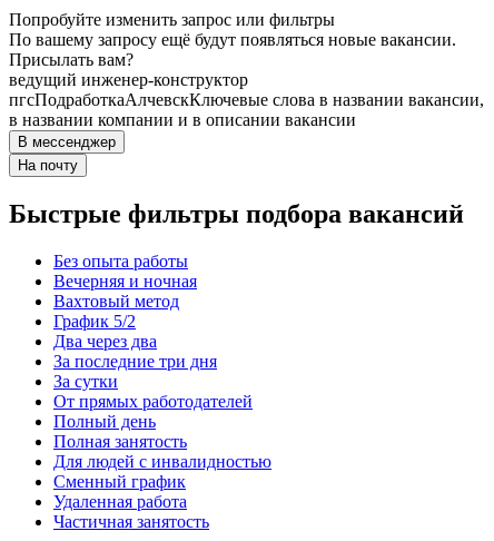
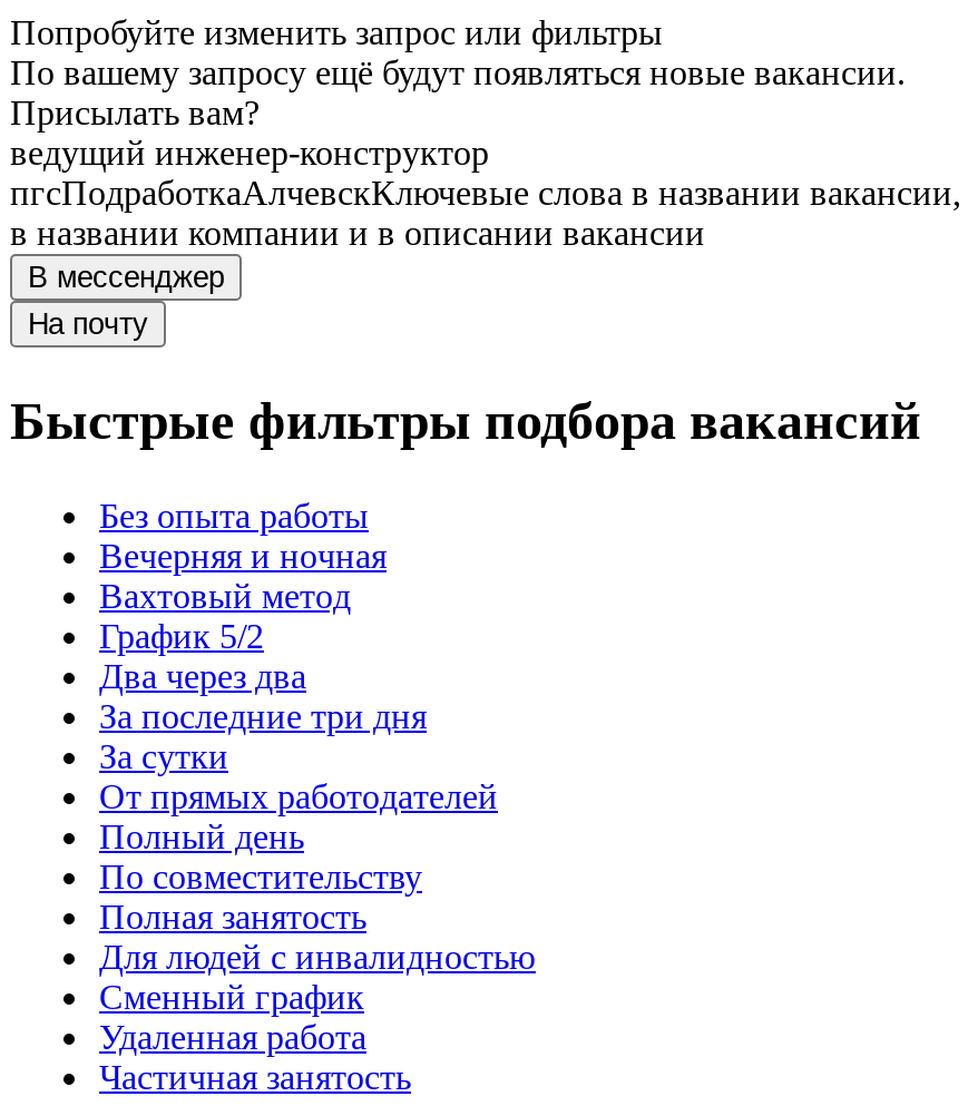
none -> [99,858,422,896] По совместительству

